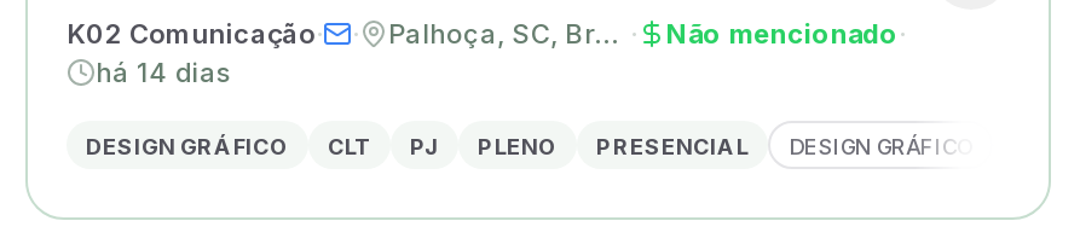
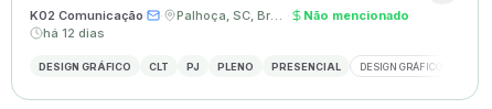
[96,56,233,89] há 14 dias -> [43,25,105,41] há 12 dias

